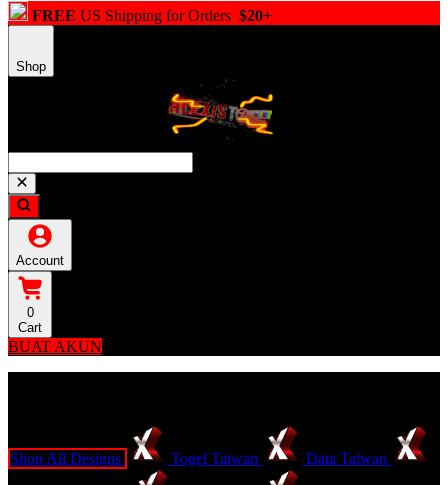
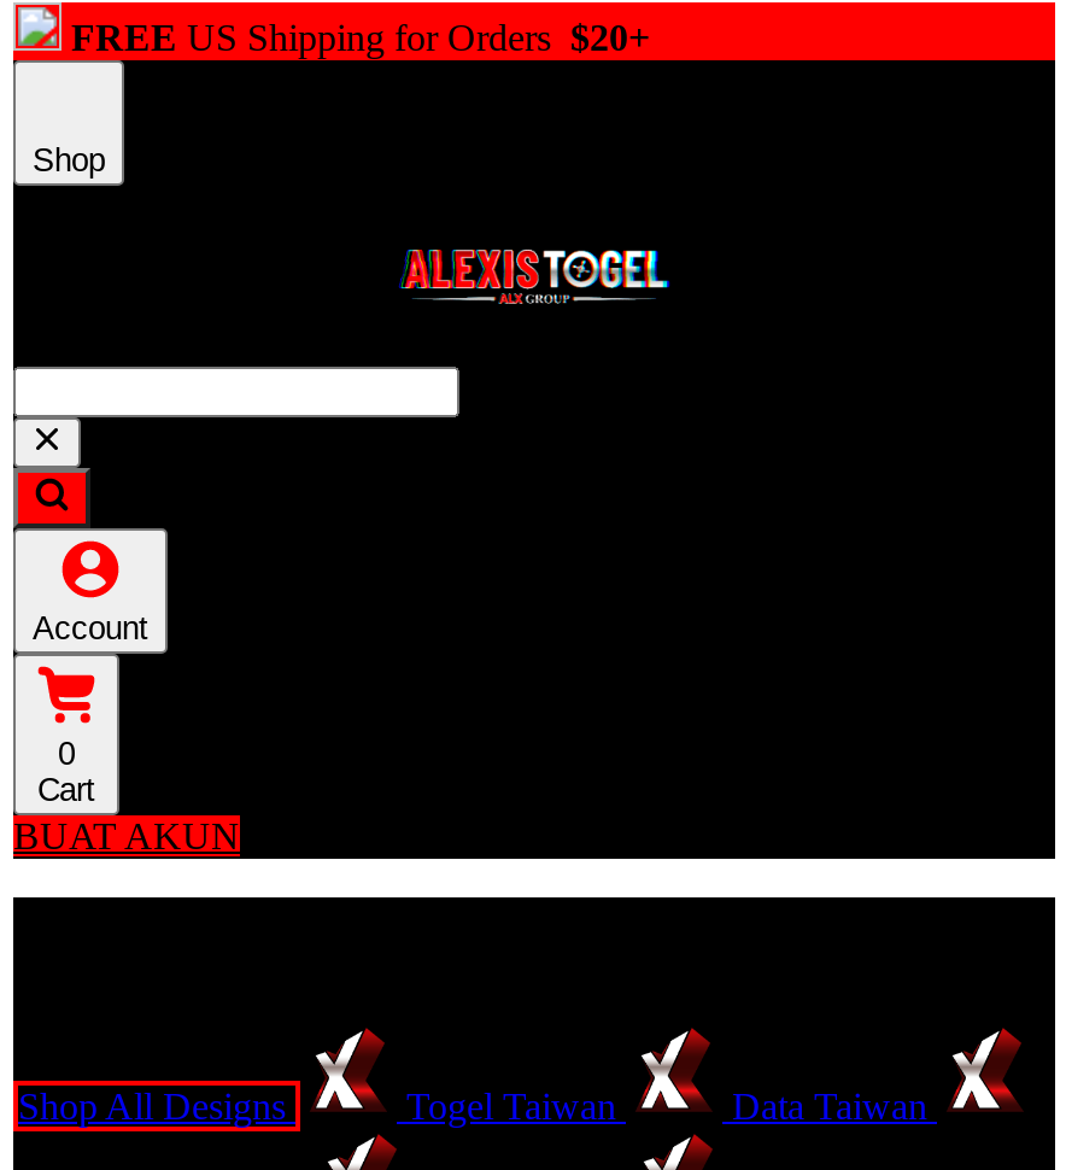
[168,93,280,135] [image] -> [399,227,672,323] [image]

